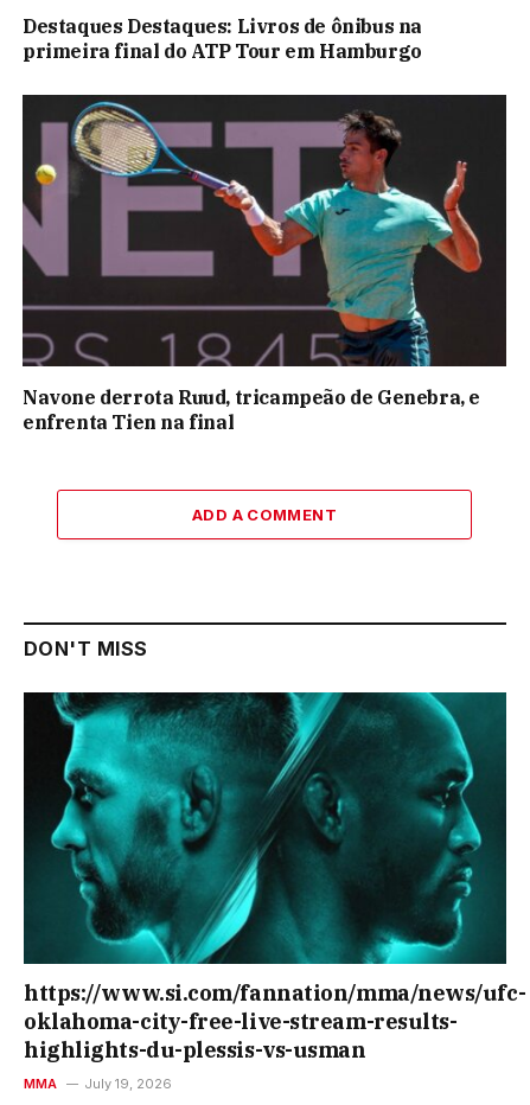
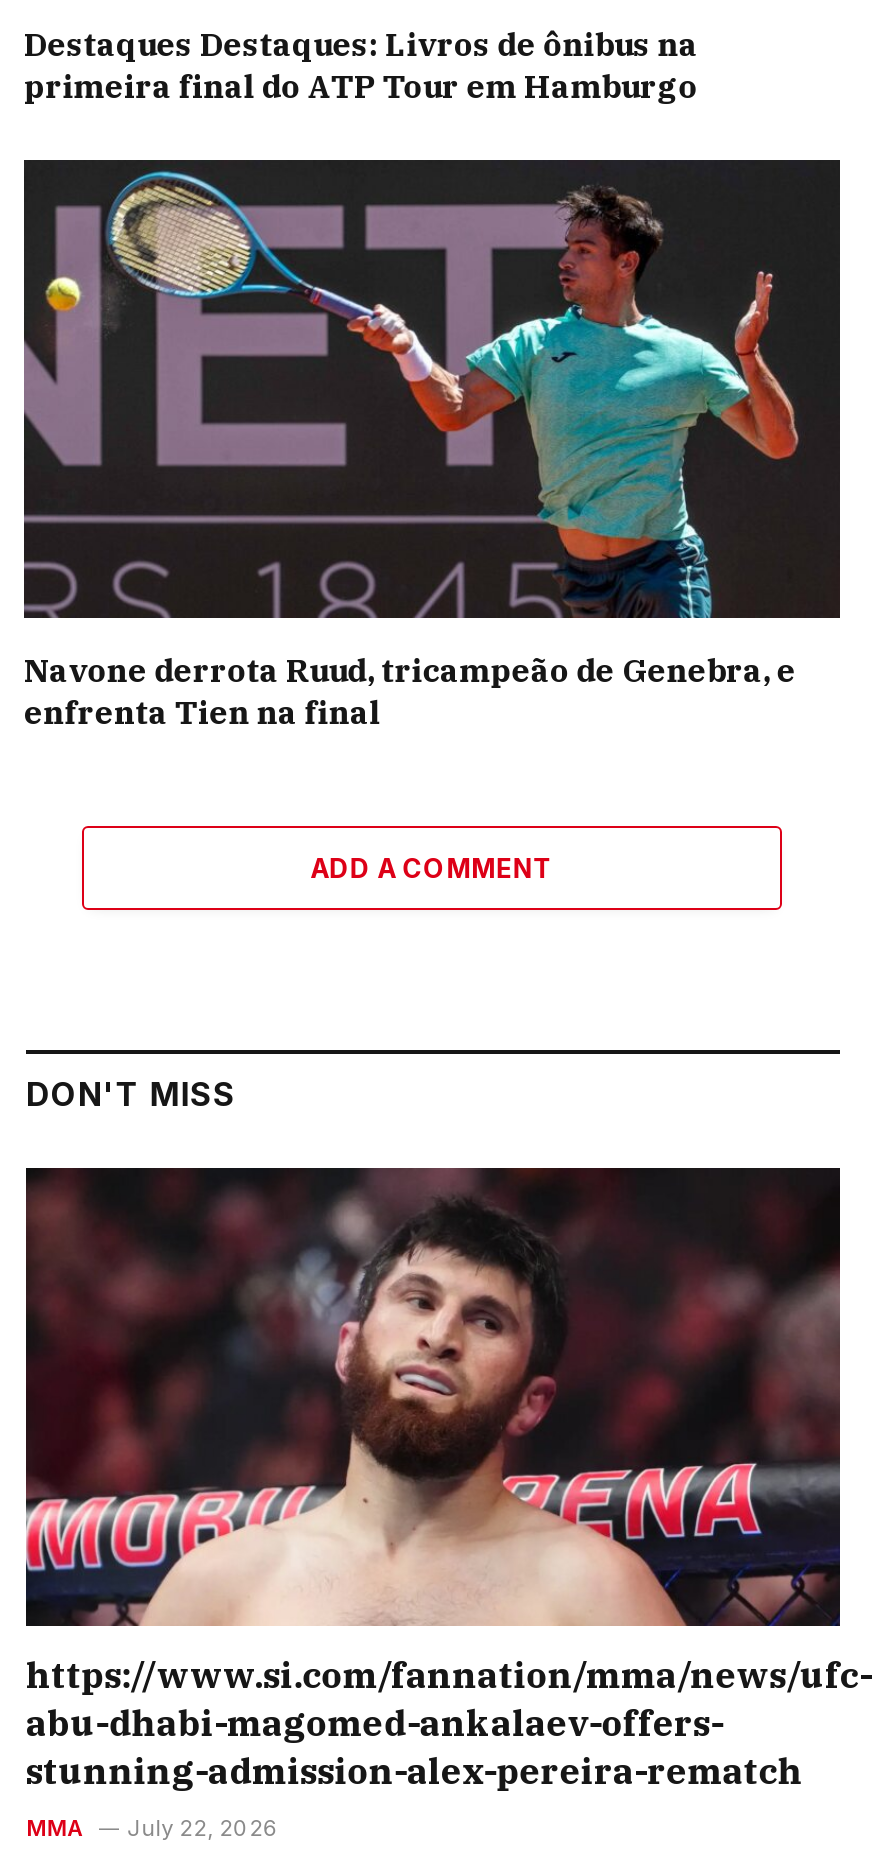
[23,691,507,1064] [image] | oklahoma-city-free-live-stream-results- | highlights-du-plessis-vs-usman -> [24,1166,842,1794] [image] | abu-dhabi-magomed-ankalaev-offers- | stunning-admission-alex-pereira-rematch
[24,1075,172,1092] MMA July 19, 2026 -> [26,1814,279,1842] MMA July 22, 2026

